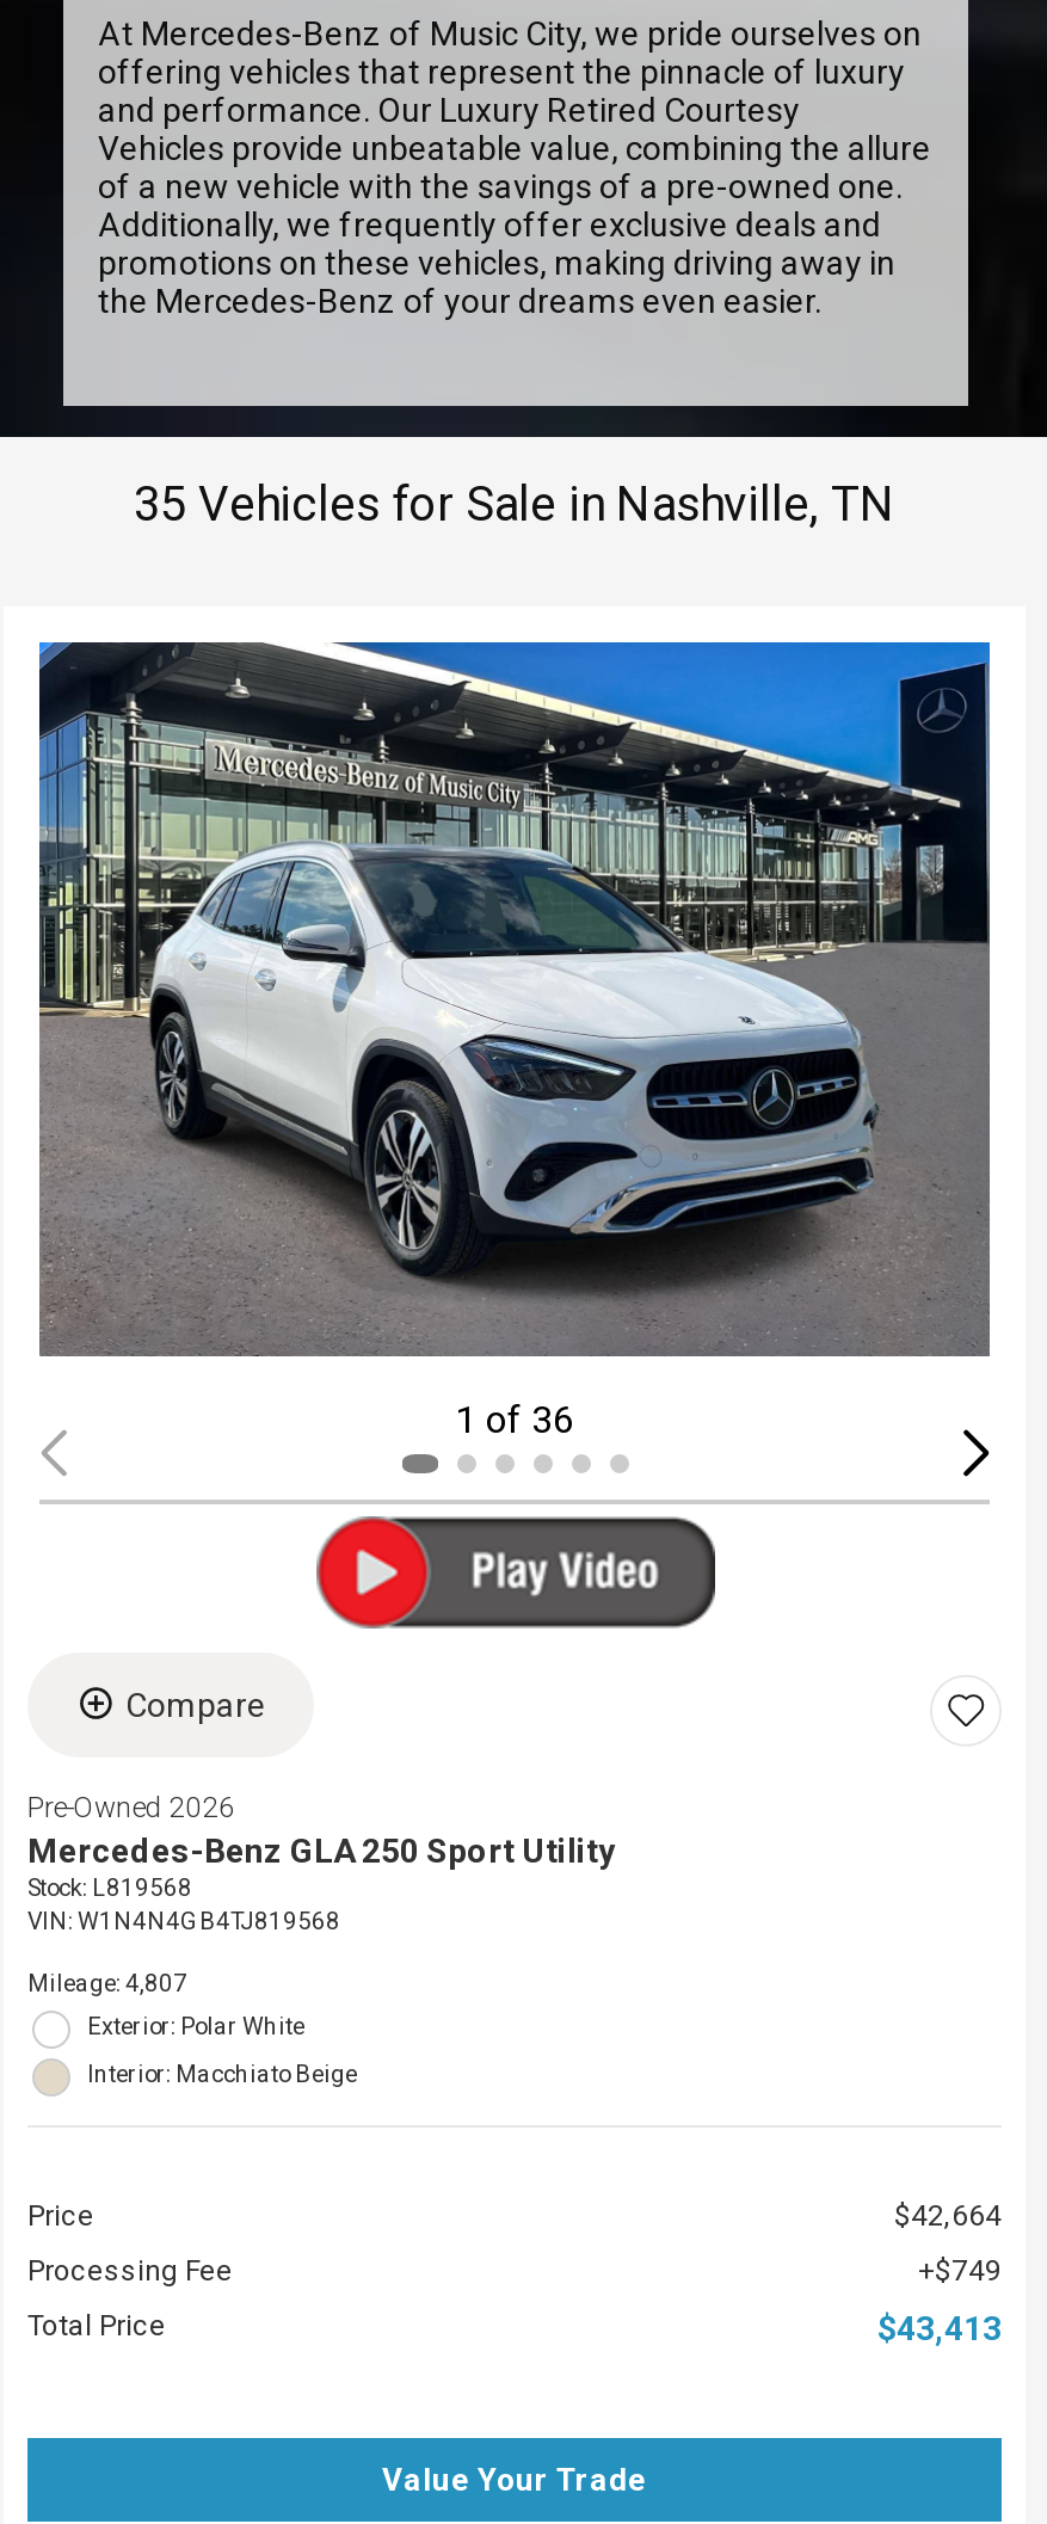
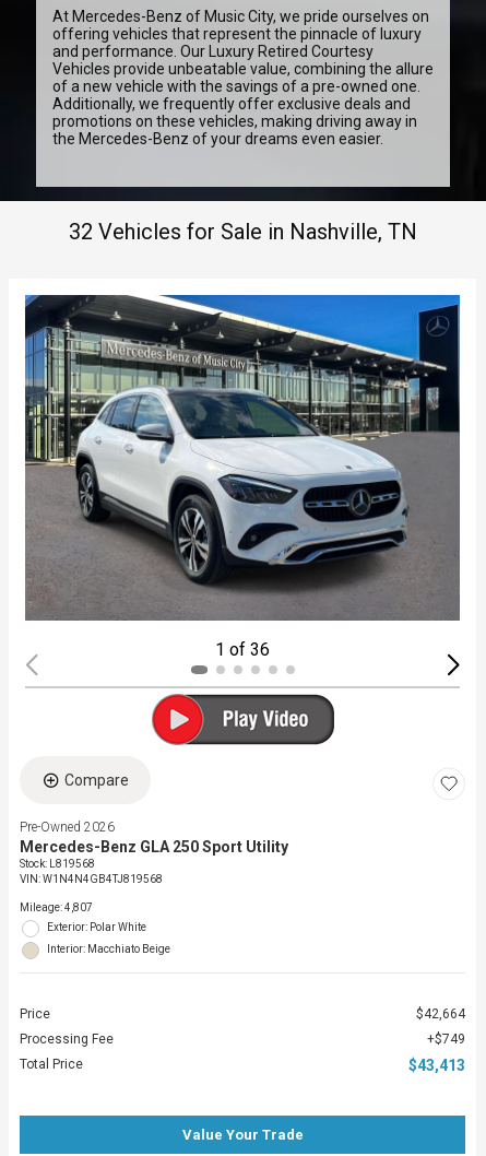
[134,475,895,532] 35 Vehicles for Sale in Nashville, TN -> [68,218,417,245] 32 Vehicles for Sale in Nashville, TN

